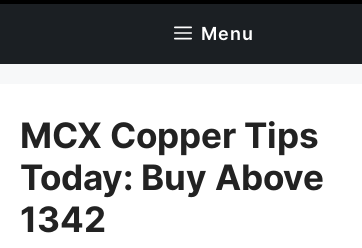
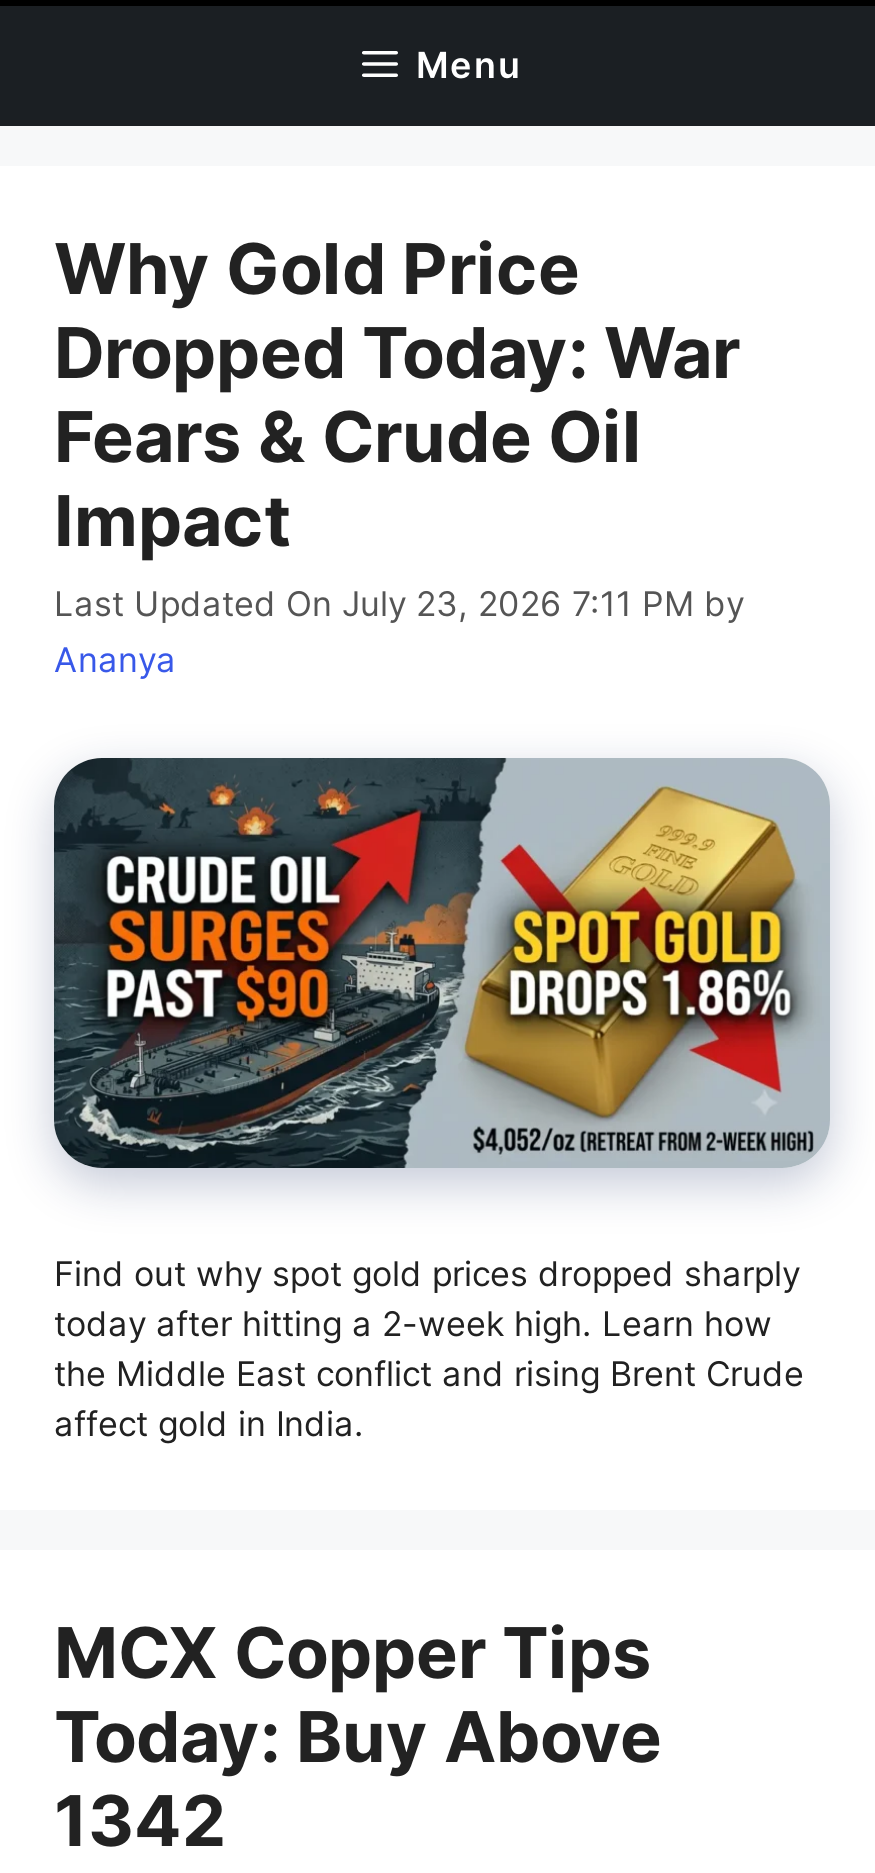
none -> [50,754,832,1443] [image] | Find out why spot gold prices dropped sharply | today after hitting a 2-week high. Learn how | the Middle East conflict and rising Brent Crude | affect gold in India.
none -> [54,226,744,679] Why Gold Price | Dropped Today: War | Fears & Crude Oil | Impact | Last Updated On July 23, 2026 7:11 PM by | Ananya

